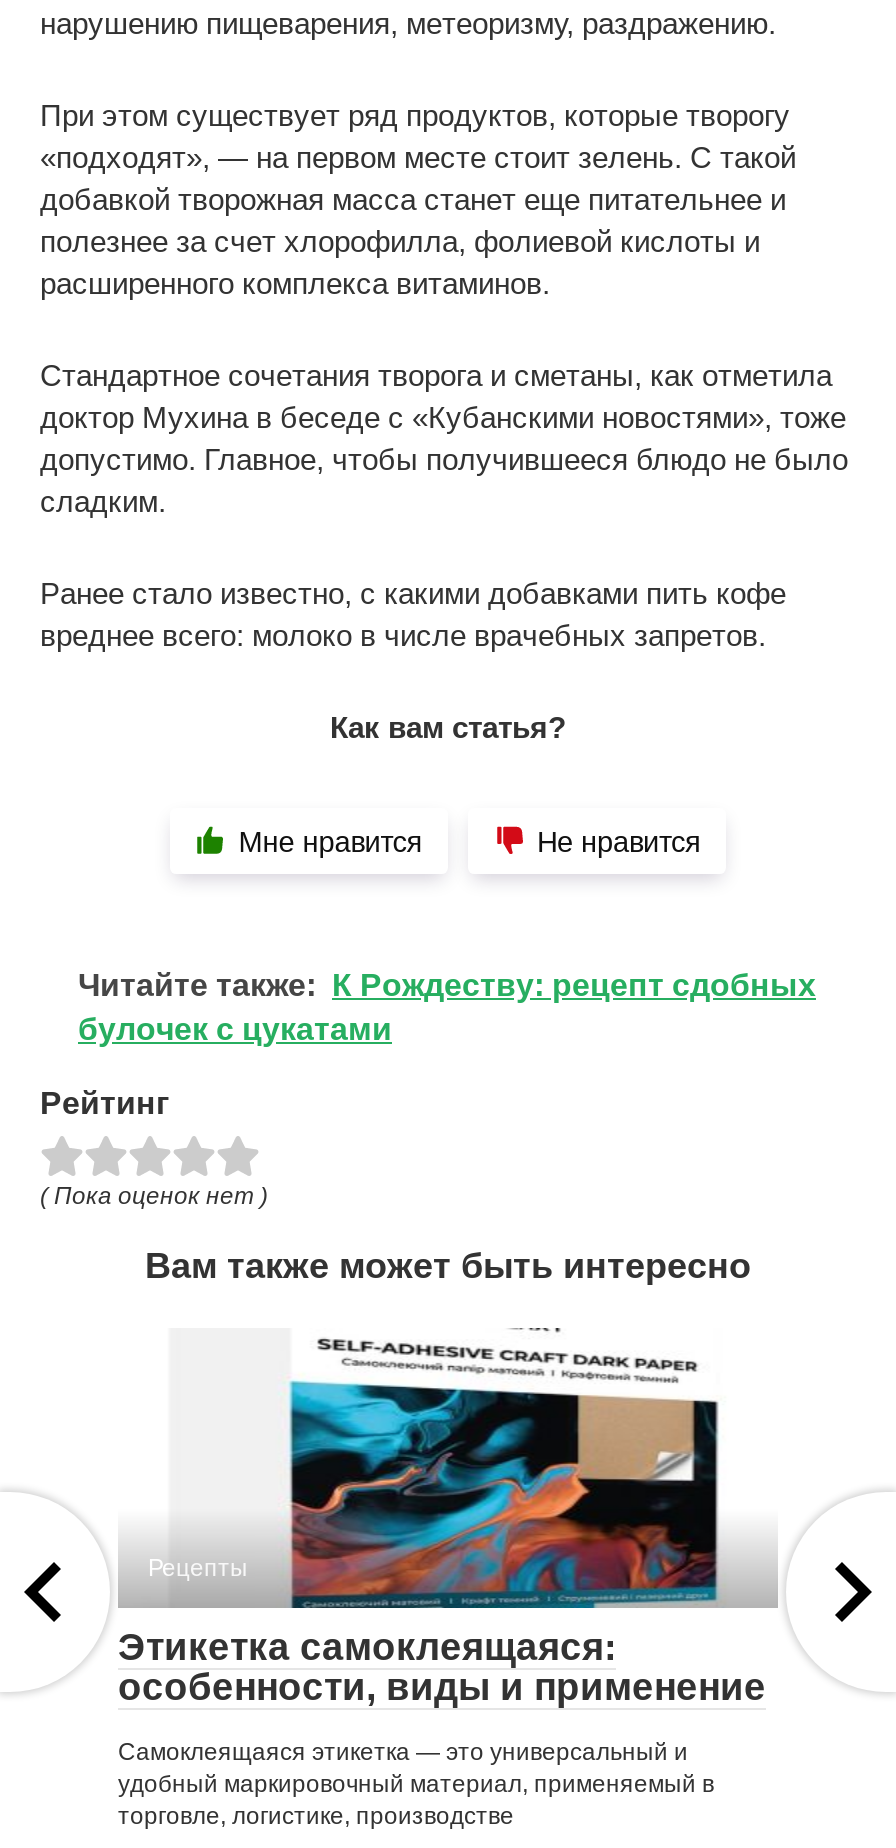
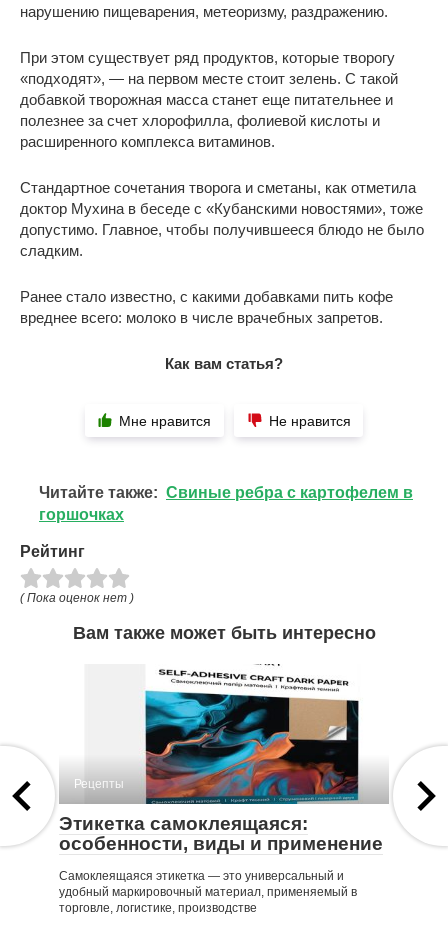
[78,969,816,1047] Читайте также: К Рождеству: рецепт сдобных | булочек с цукатами -> [39,484,413,523] Читайте также: Свиные ребра с картофелем в | горшочках

